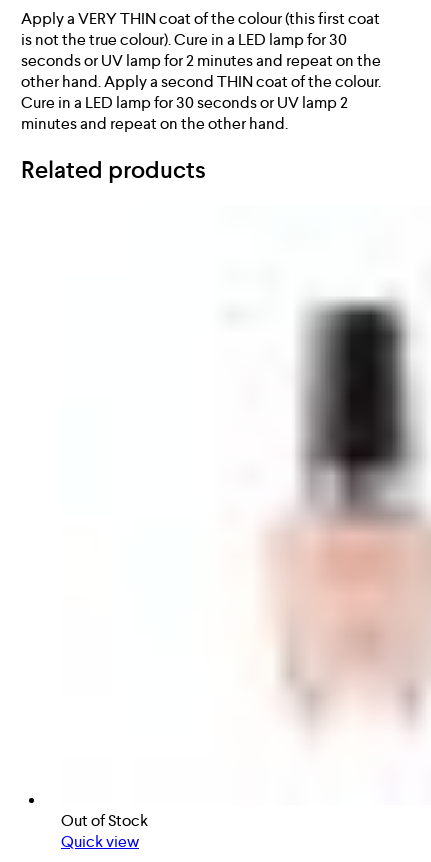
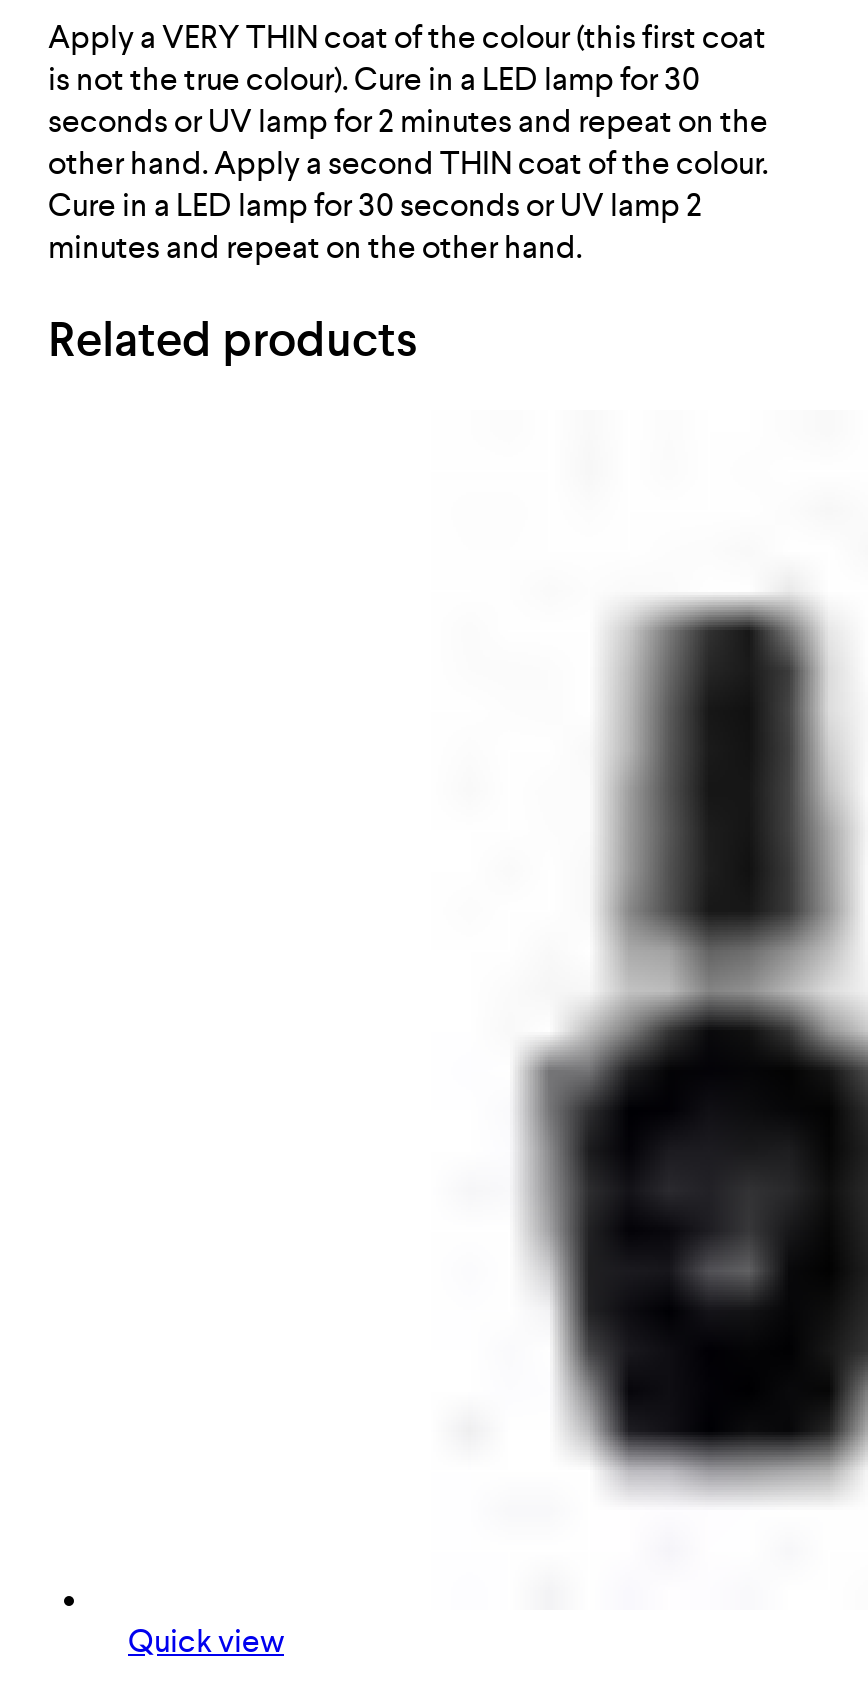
[257,512,428,749] [image] -> [518,998,862,1500] [image]
[61,810,148,831] Out of Stock -> none

